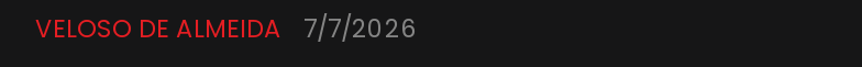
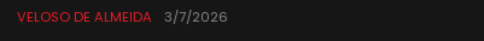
[35,10,418,45] VELOSO DE ALMEIDA 7/7/2026 -> [17,7,228,26] VELOSO DE ALMEIDA 3/7/2026

